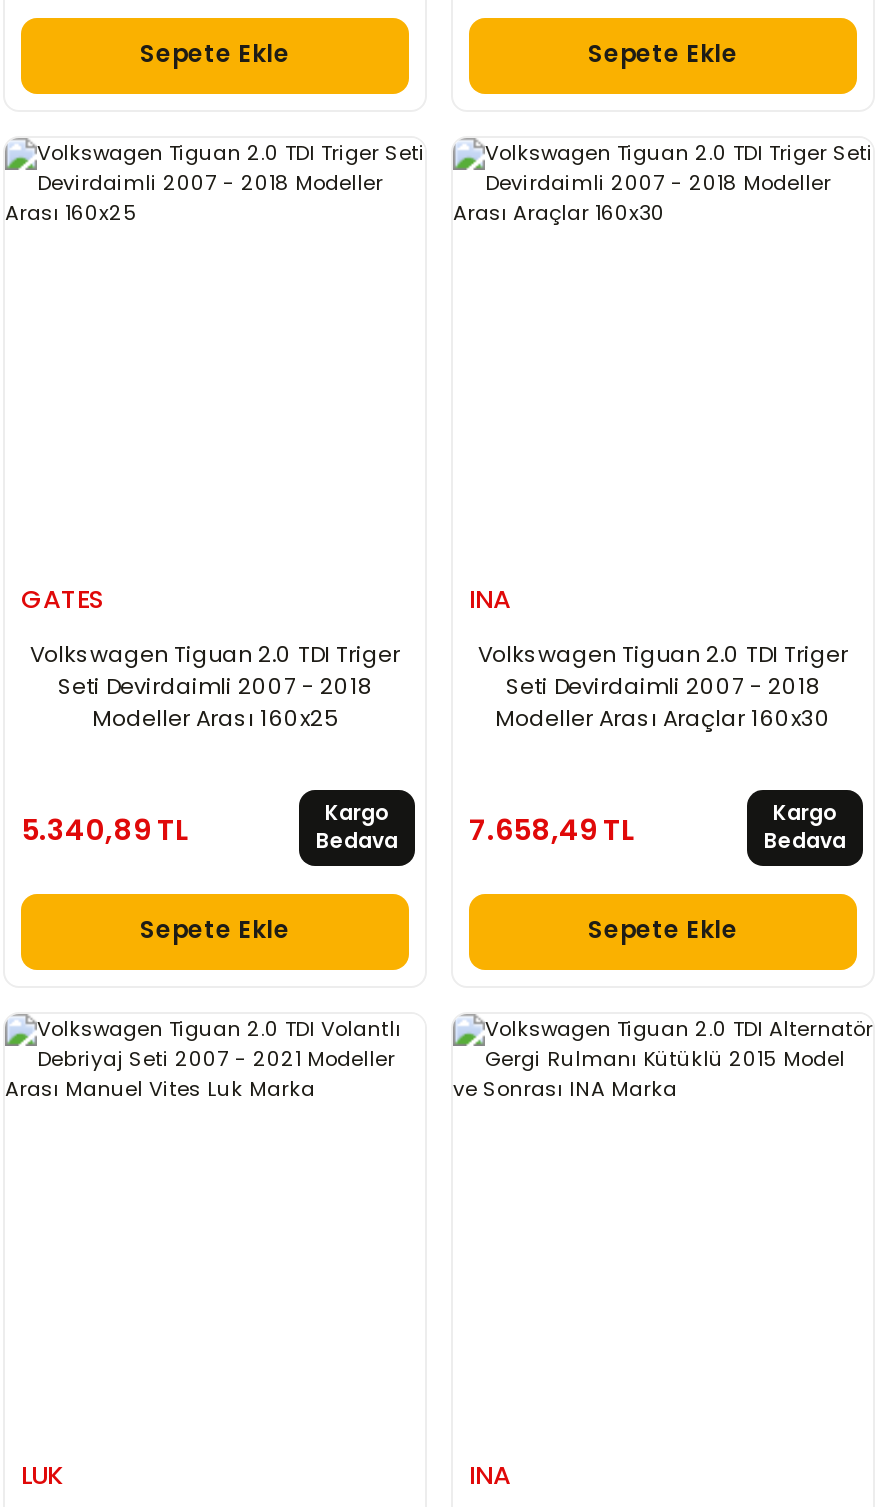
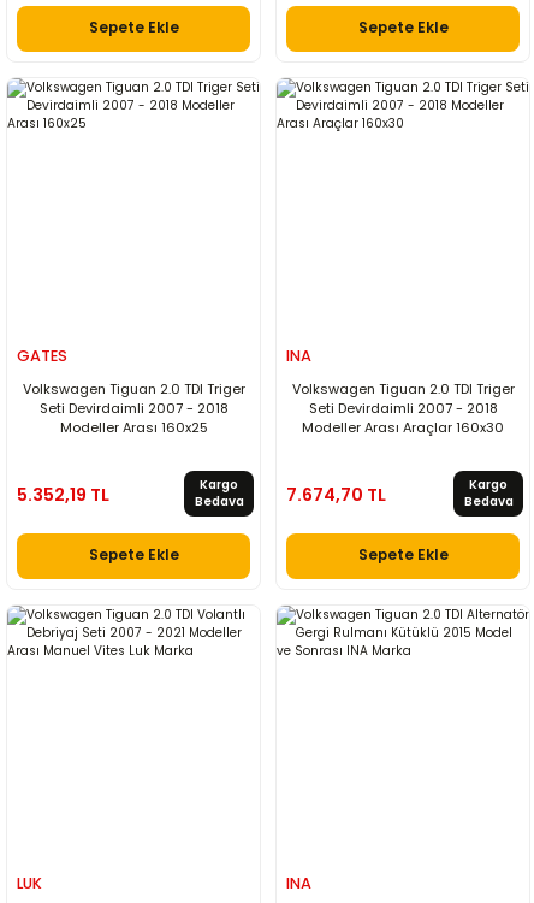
[21,810,189,850] 5.340,89 TL -> [17,483,109,507] 5.352,19 TL
[469,810,635,850] 7.658,49 TL -> [286,483,386,507] 7.674,70 TL

